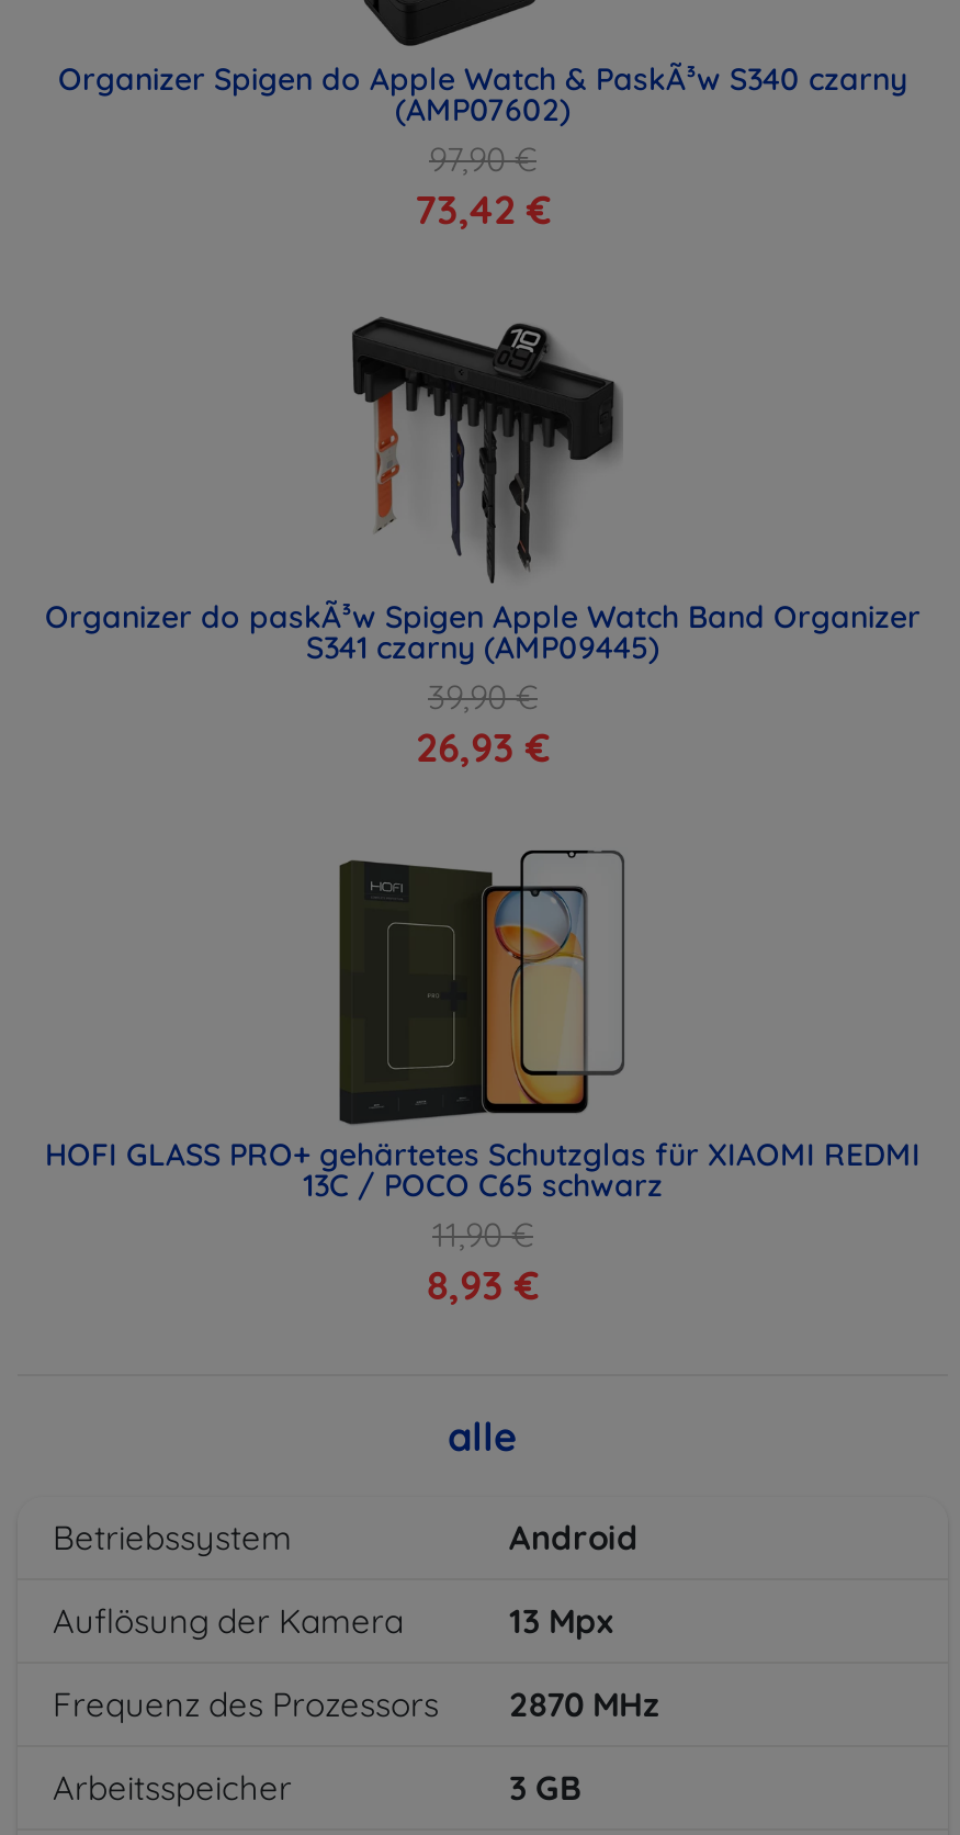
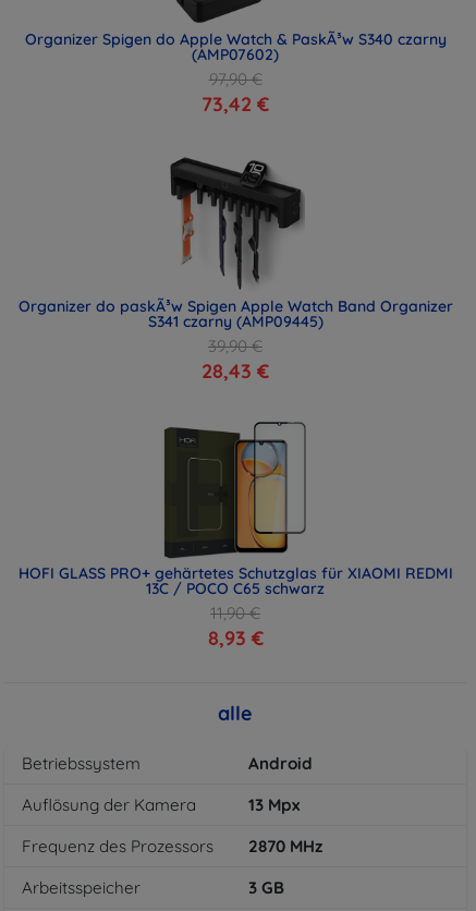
[416,721,550,772] 26,93 € -> [202,358,269,383] 28,43 €

